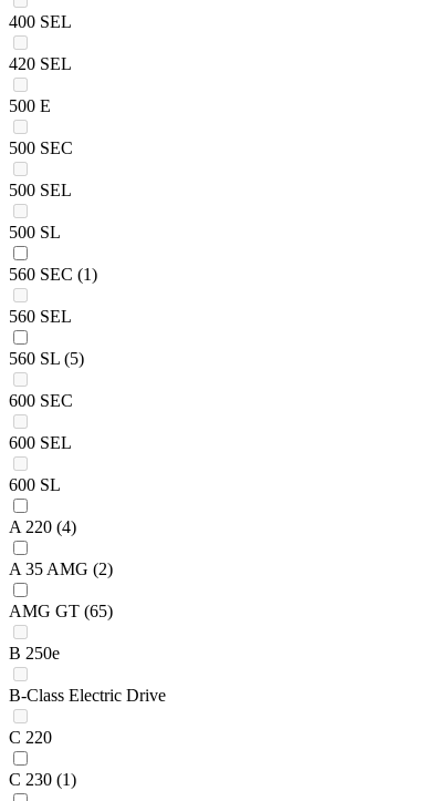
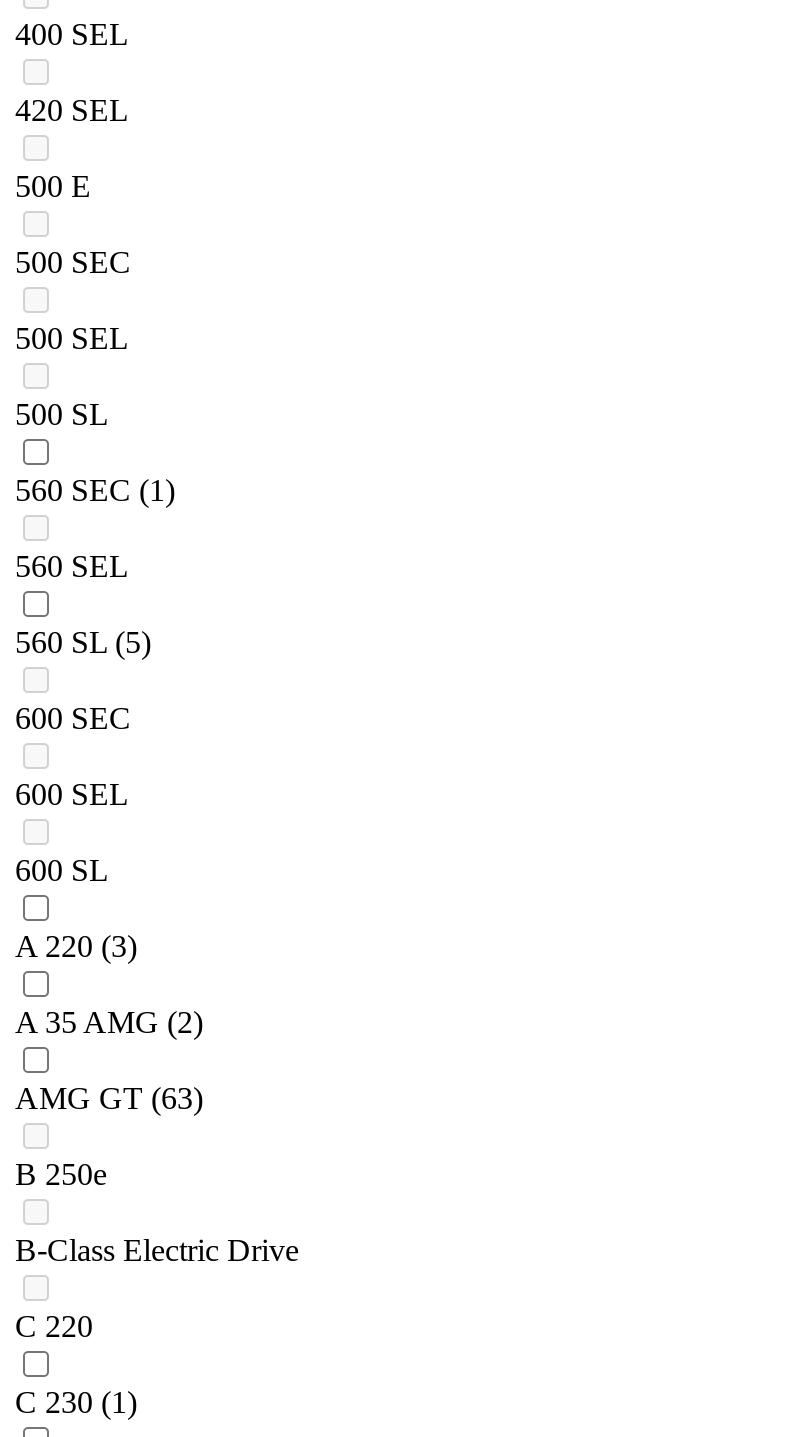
[9,518,76,537] A 220 (4) -> [15,930,137,964] A 220 (3)
[9,602,113,621] AMG GT (65) -> [15,1082,203,1116] AMG GT (63)

